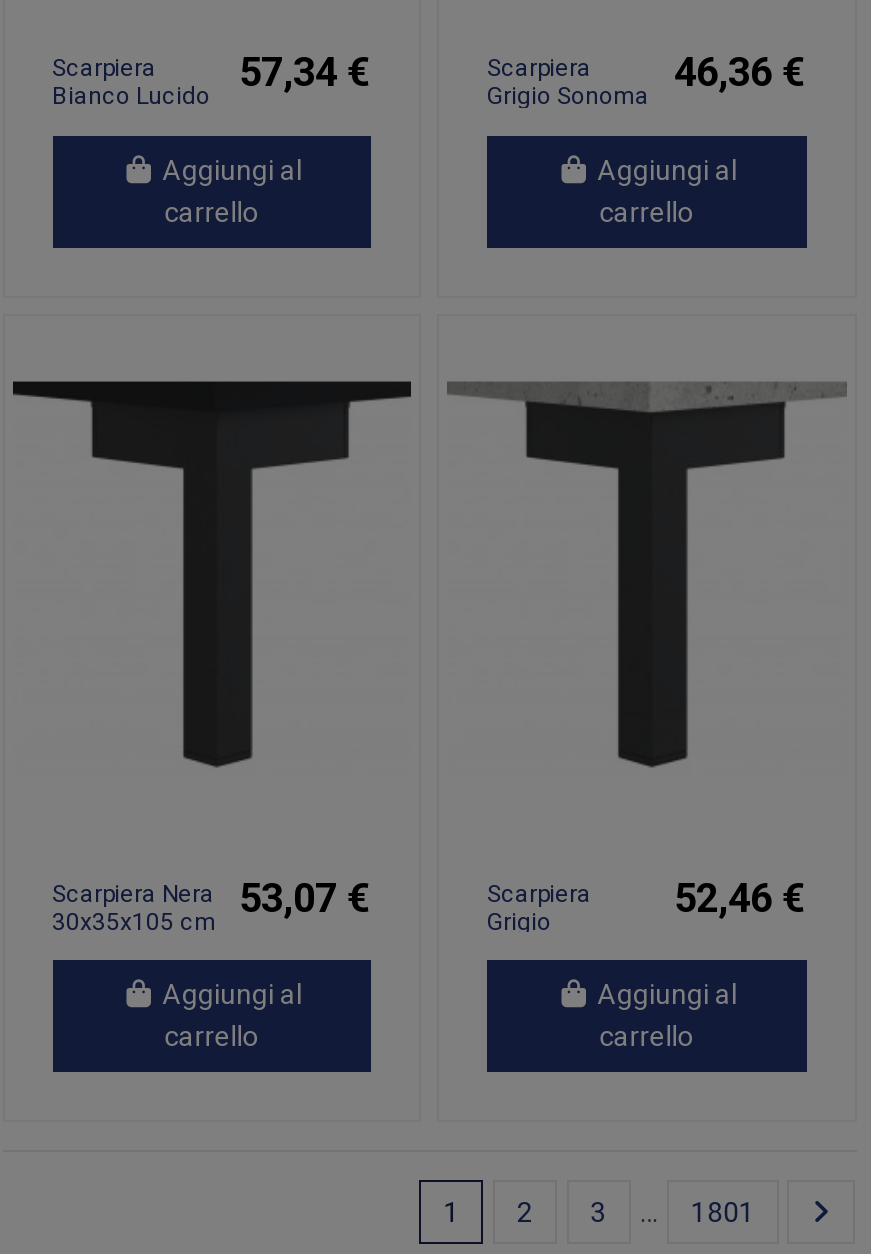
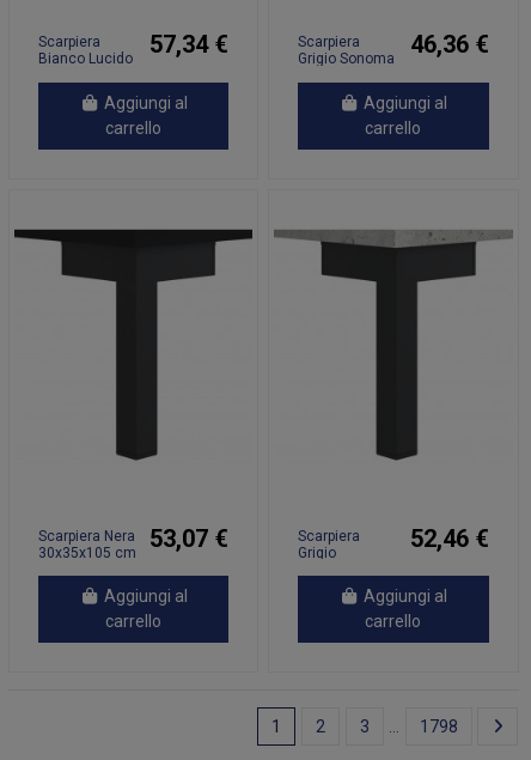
[691,1195,755,1227] 1801 -> [420,716,458,736] 1798

